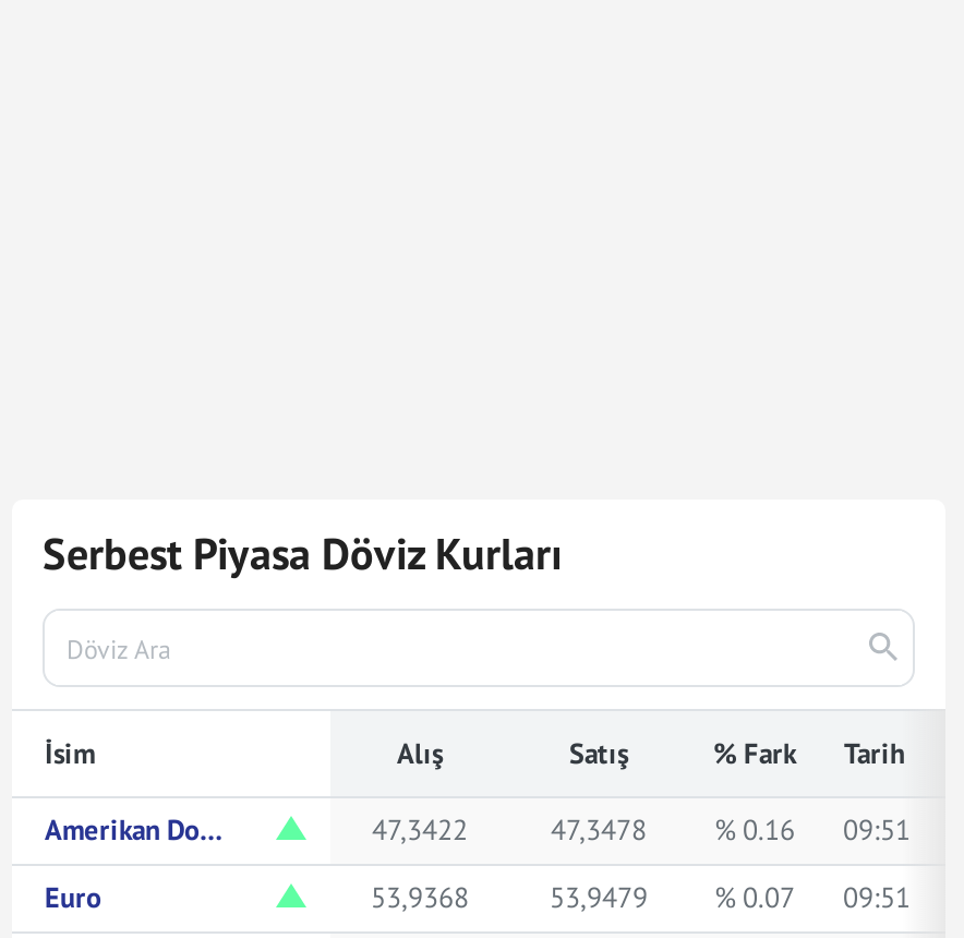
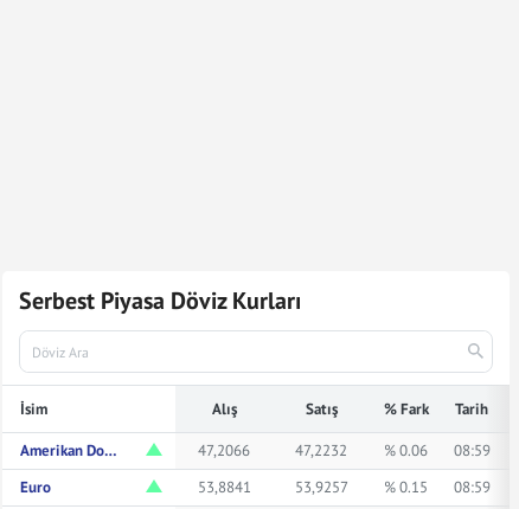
[372,811,468,849] 47,3422 -> [198,440,250,460] 47,2066
[551,811,647,849] 47,3478 -> [295,440,347,460] 47,2232
[714,811,795,849] % 0.16 -> [384,440,428,460] % 0.06
[843,811,911,849] 09:51 -> [454,440,491,460] 08:59
[371,879,469,916] 53,9368 -> [197,477,251,497] 53,8841
[550,879,648,916] 53,9479 -> [294,477,348,497] 53,9257
[714,879,795,916] % 0.07 -> [384,477,428,497] % 0.15
[843,879,911,916] 09:51 -> [454,477,491,497] 08:59

